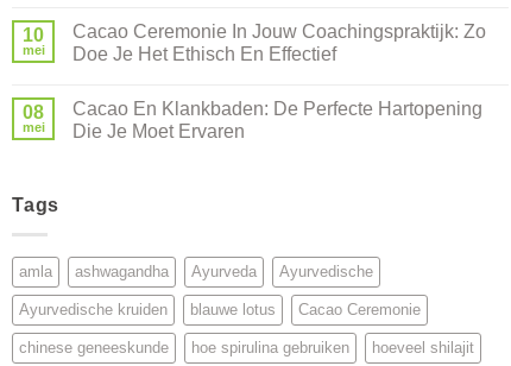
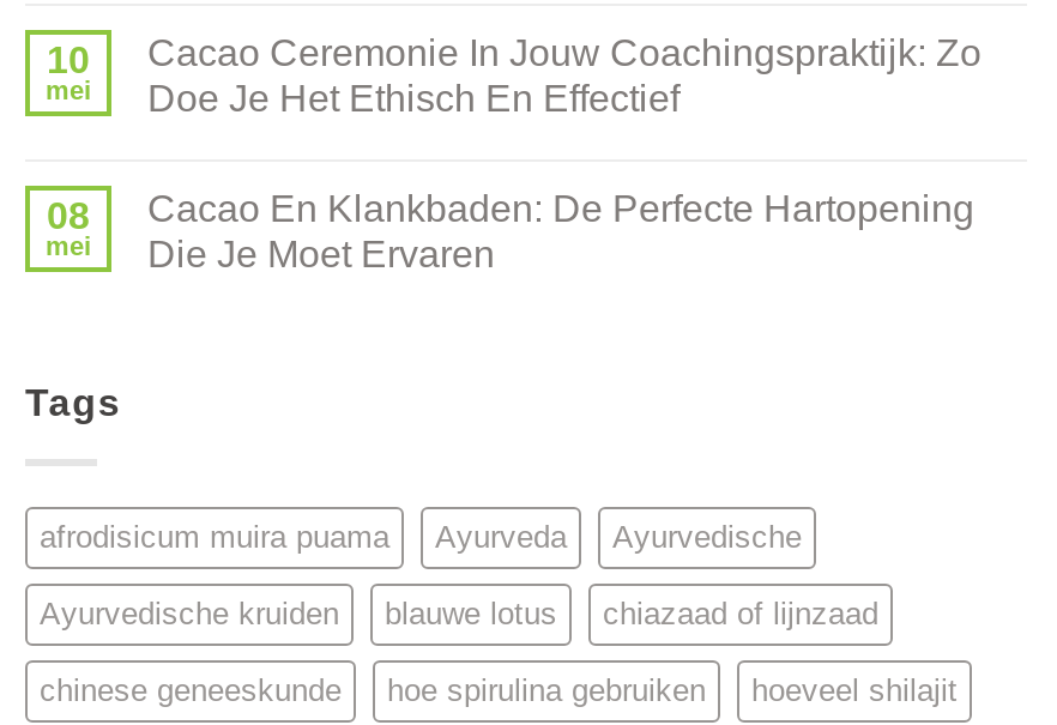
[19,262,169,280] amla | ashwagandha -> [40,518,389,554] afrodisicum muira puama
[298,300,421,318] Cacao Ceremonie -> [603,594,878,630] chiazaad of lijnzaad

